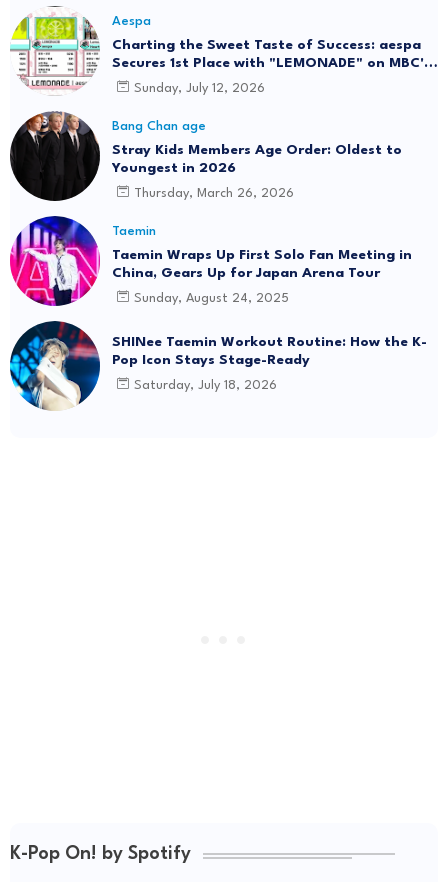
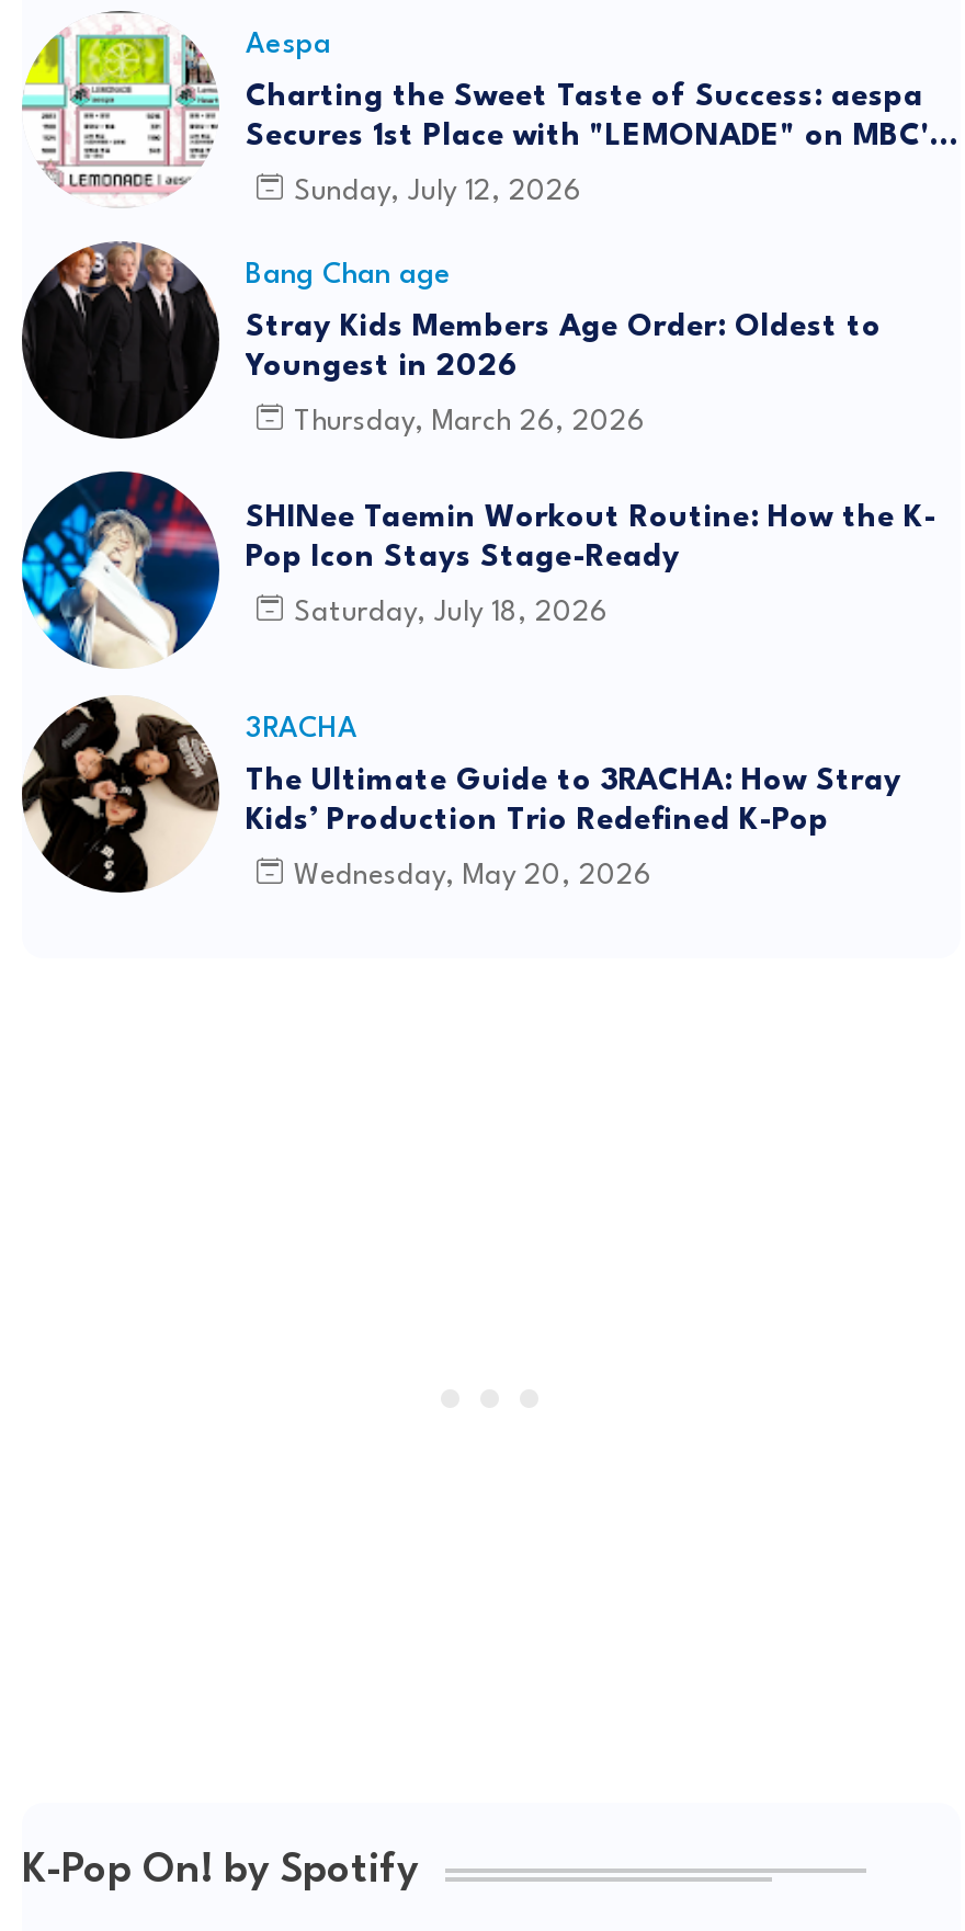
[9,216,412,307] [image] | Taemin | Taemin Wraps Up First Solo Fan Meeting in | China, Gears Up for Japan Arena Tour | Sunday, August 24, 2025 -> none
moved [8,320,427,412] -> [18,469,936,671]: [image] | SHINee Taemin Workout Routine: How the K- | Pop Icon Stays Stage-Ready | Saturday, July 18, 2026
none -> [20,695,901,895] [image] | 3RACHA | The Ultimate Guide to 3RACHA: How Stray | Kids’ Production Trio Redefined K-Pop | Wednesday, May 20, 2026

